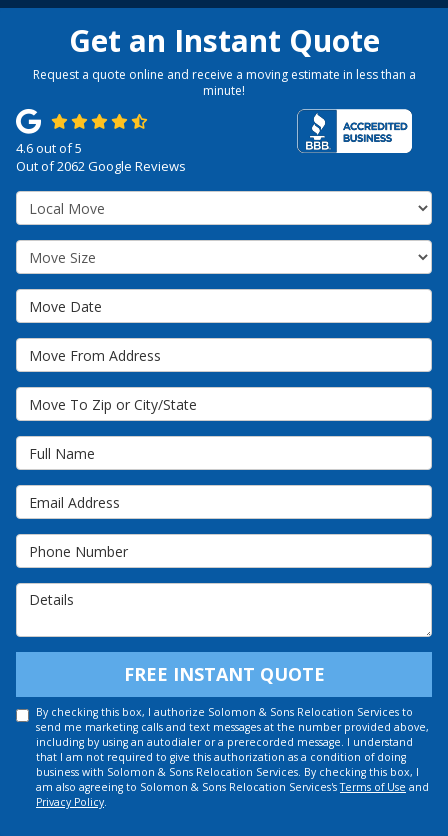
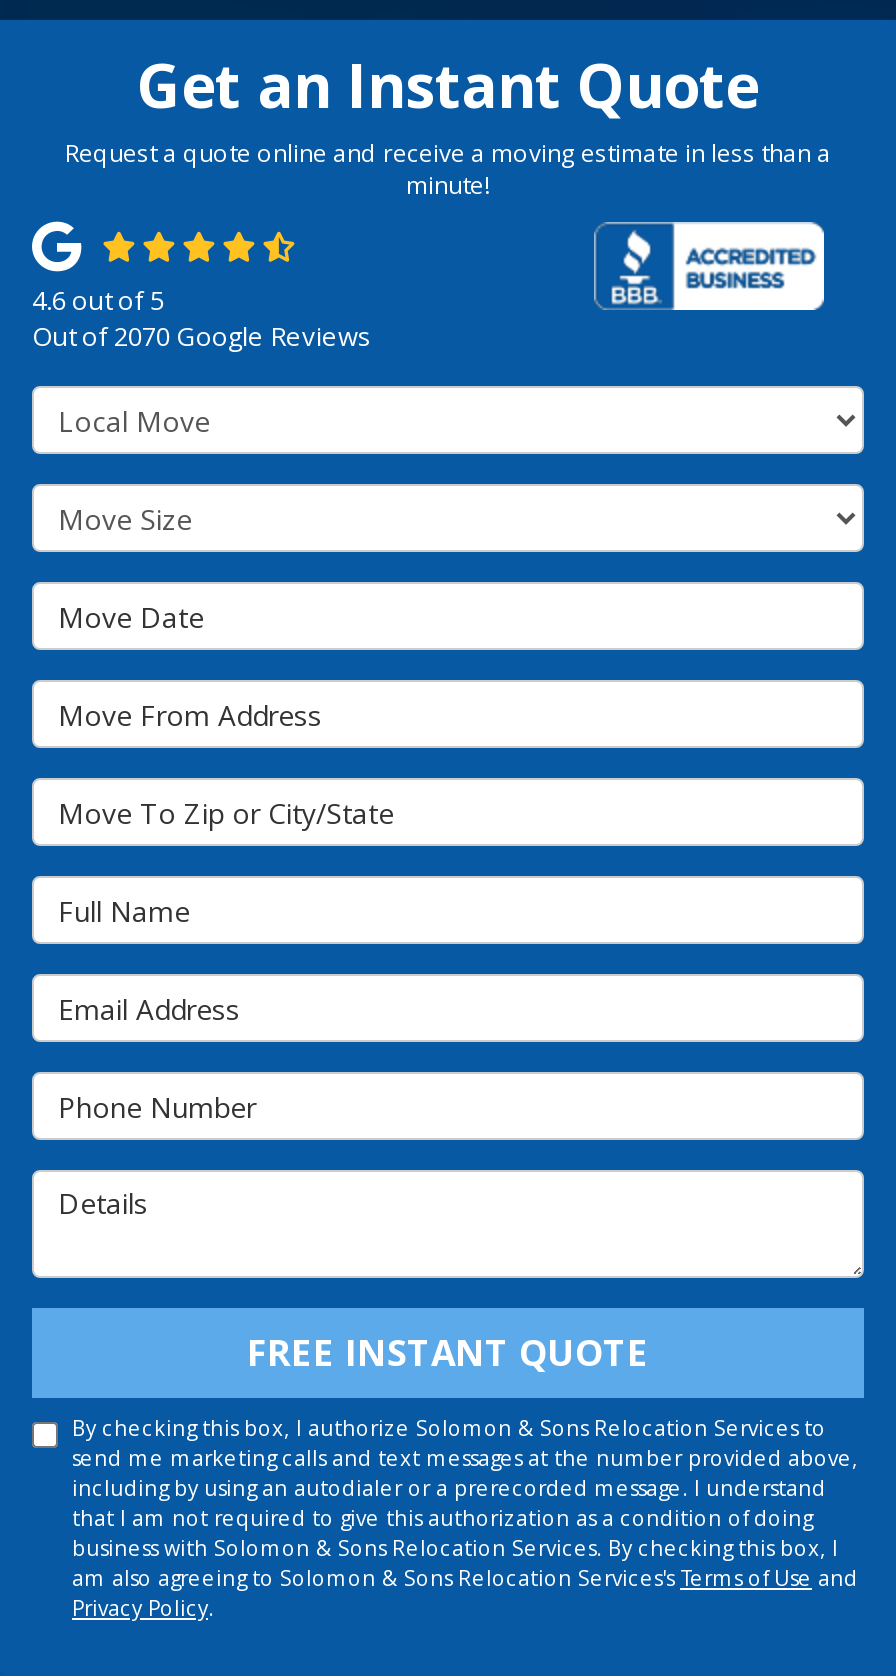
[16,157,186,175] Out of 2062 Google Reviews -> [32,318,372,354] Out of 2070 Google Reviews

